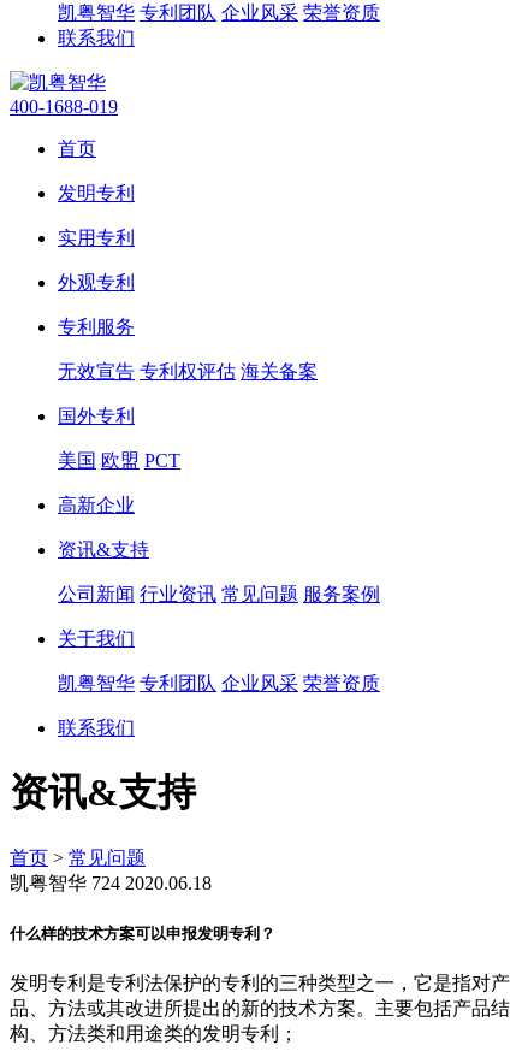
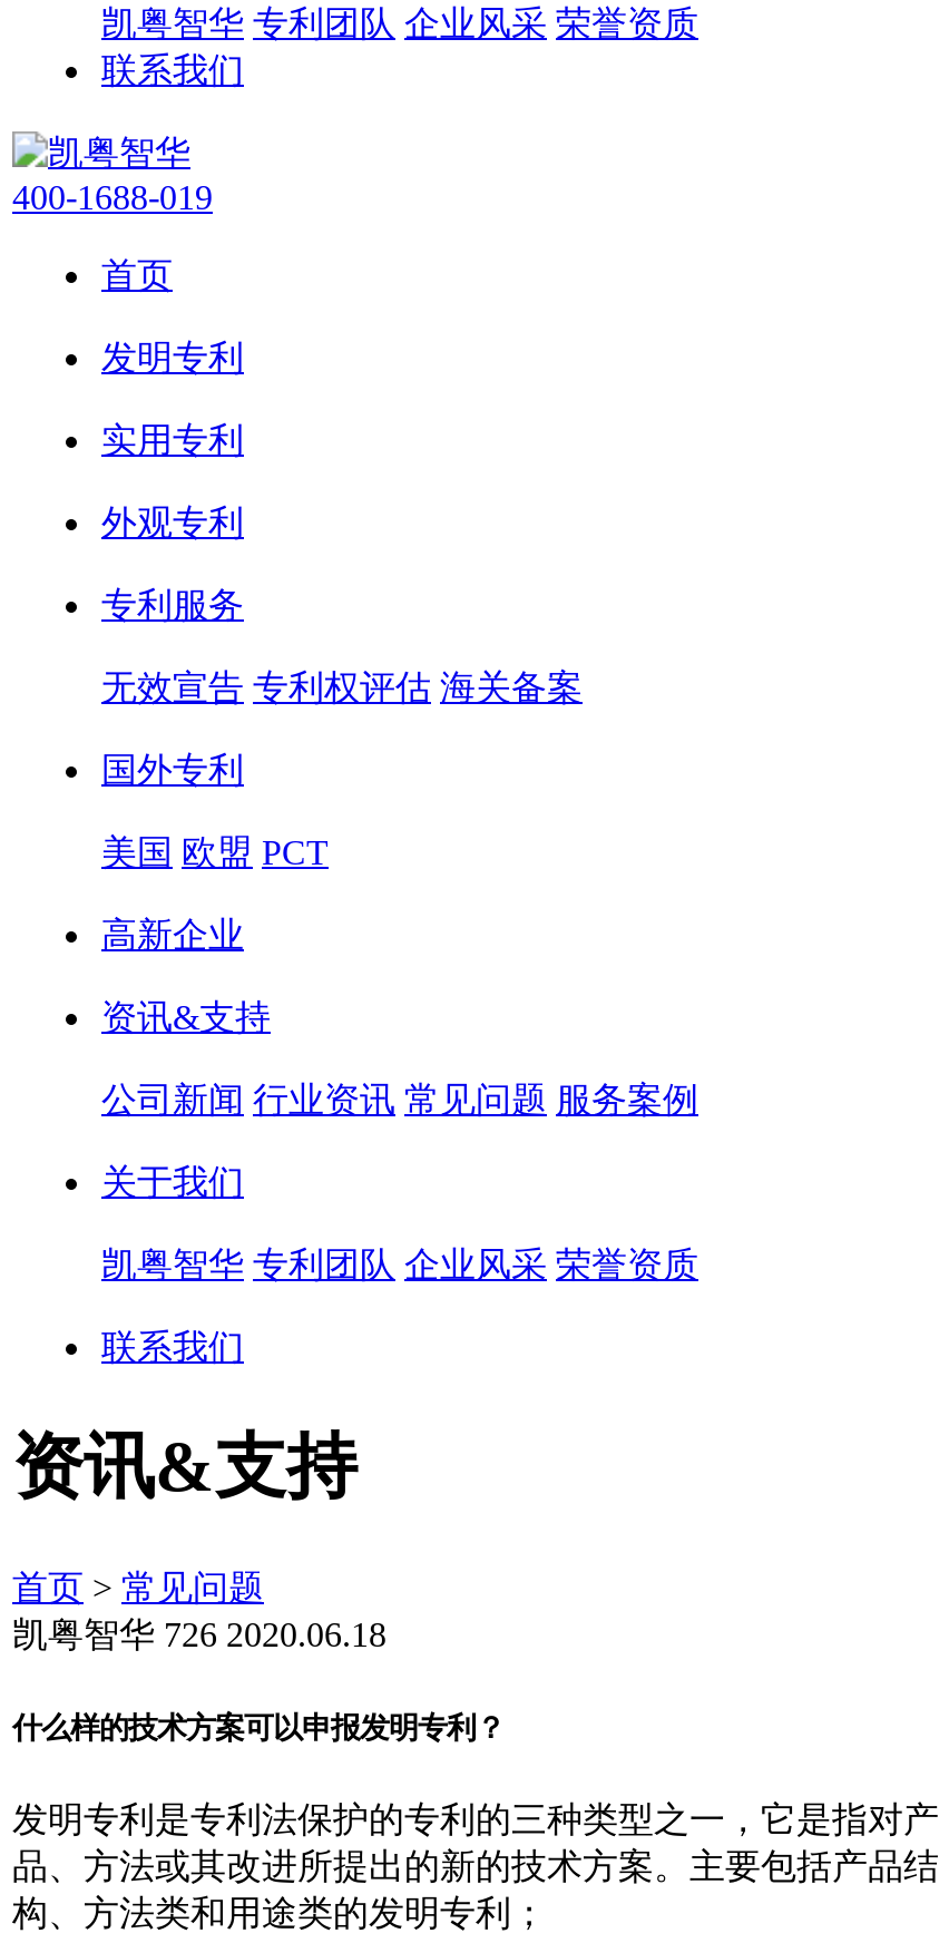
[10,873,212,893] 凯粤智华 724 2020.06.18 -> [12,1615,387,1653] 凯粤智华 726 2020.06.18

